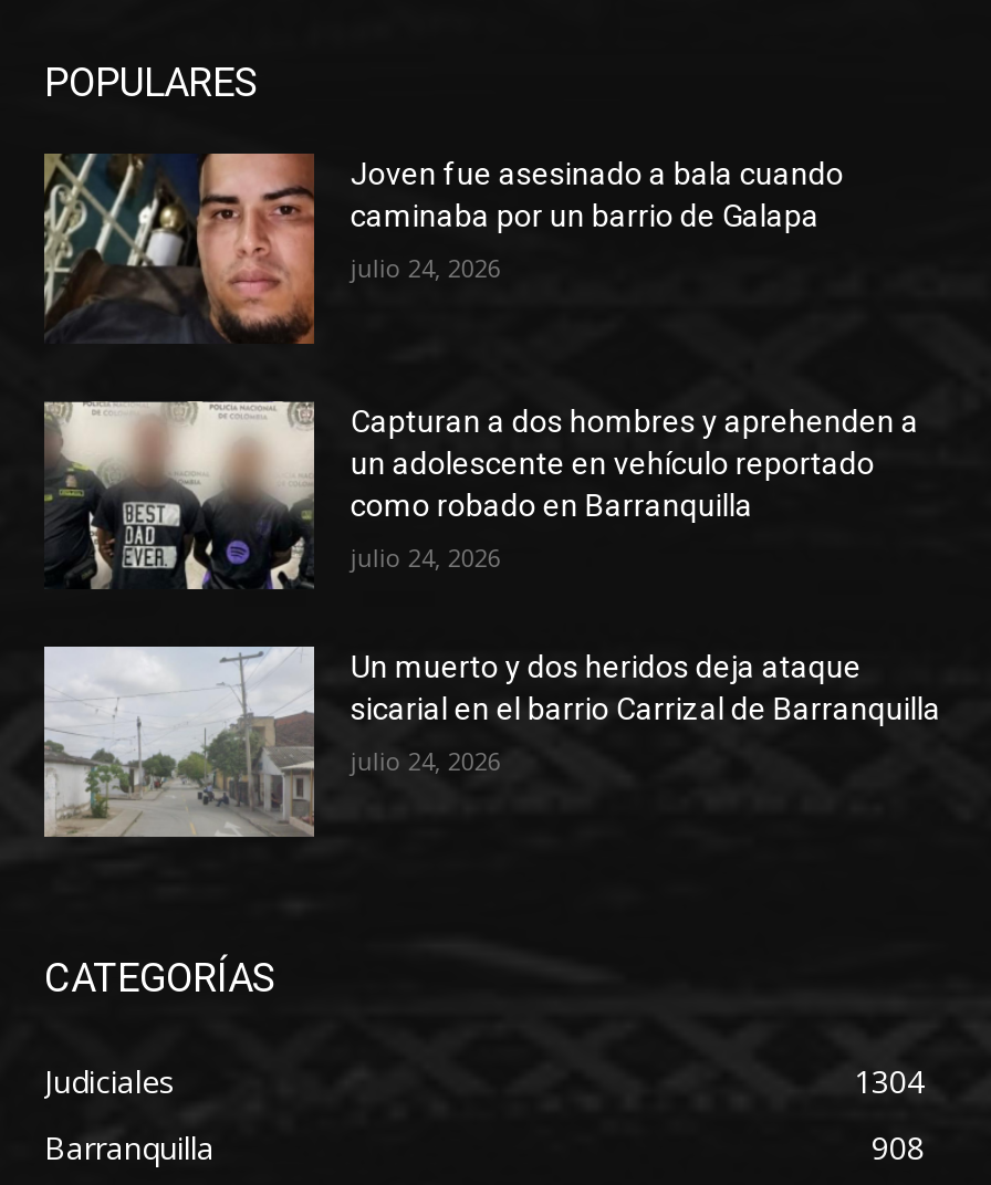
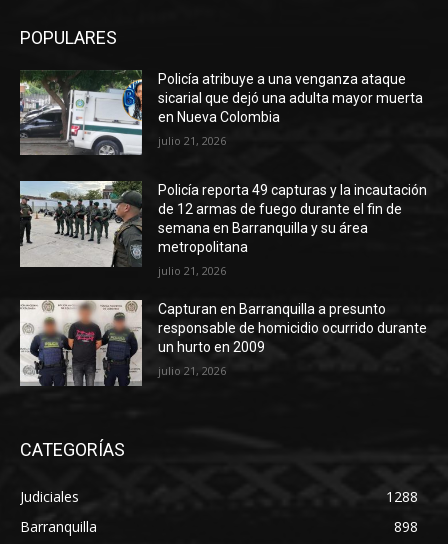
[44,150,844,345] [image] | Joven fue asesinado a bala cuando | caminaba por un barrio de Galapa -> [20,70,423,156] [image] | Policía atribuye a una venganza ataque | sicarial que dejó una adulta mayor muerta | en Nueva Colombia
[350,252,501,285] julio 24, 2026 -> [158,133,226,148] julio 21, 2026
[44,398,919,590] [image] | Capturan a dos hombres y aprehenden a | un adolescente en vehículo reportado | como robado en Barranquilla -> [19,180,427,268] [image] | Policía reporta 49 capturas y la incautación | de 12 armas de fuego durante el fin de | semana en Barranquilla y su área | metropolitana
[350,541,501,574] julio 24, 2026 -> [158,263,226,278] julio 21, 2026
[44,643,941,838] [image] | Un muerto y dos heridos deja ataque | sicarial en el barrio Carrizal de Barranquilla -> [20,299,427,386] [image] | Capturan en Barranquilla a presunto | responsable de homicidio ocurrido durante | un hurto en 2009
[350,745,501,778] julio 24, 2026 -> [158,363,226,378] julio 21, 2026
[854,1061,925,1103] 1304 -> [386,487,418,506] 1288
[872,1127,925,1169] 908 -> [394,517,418,536] 898

